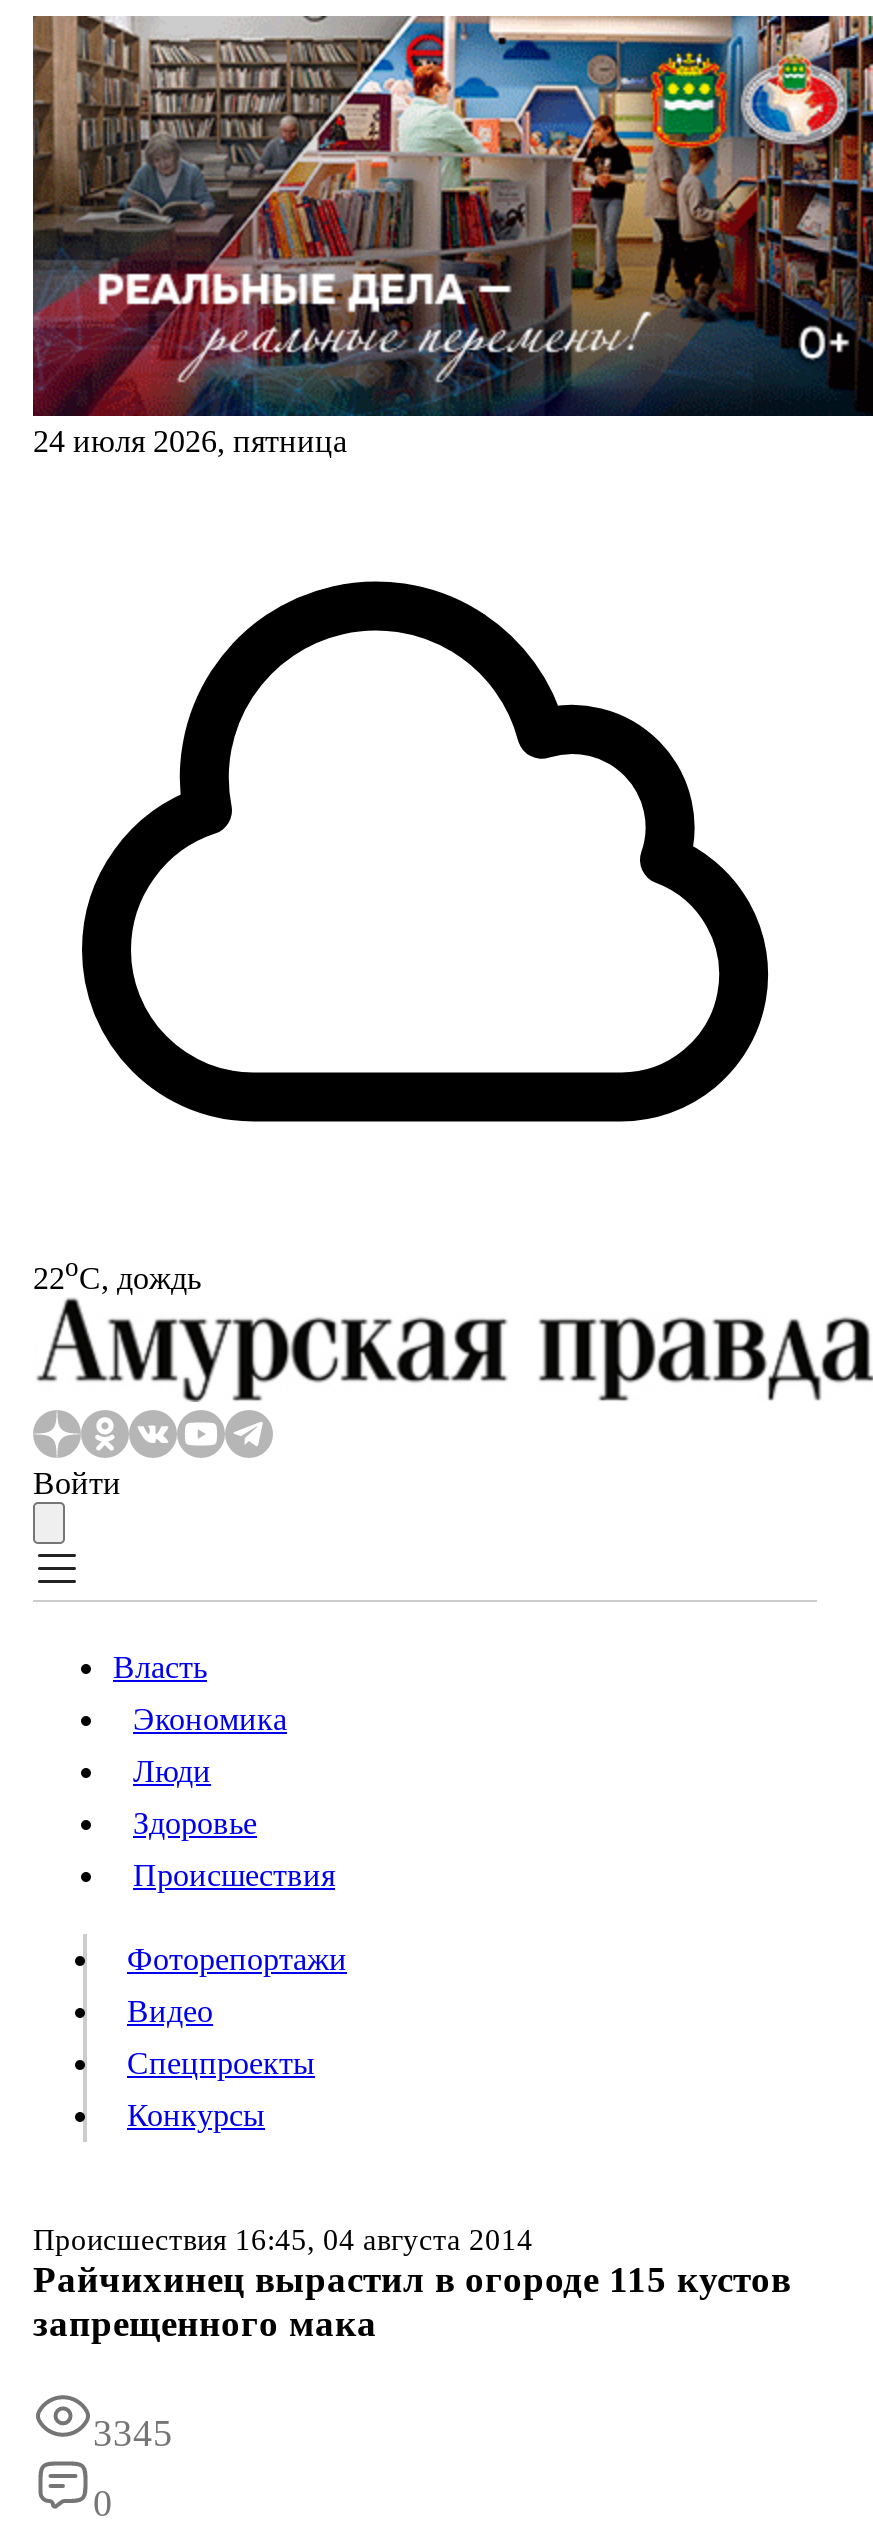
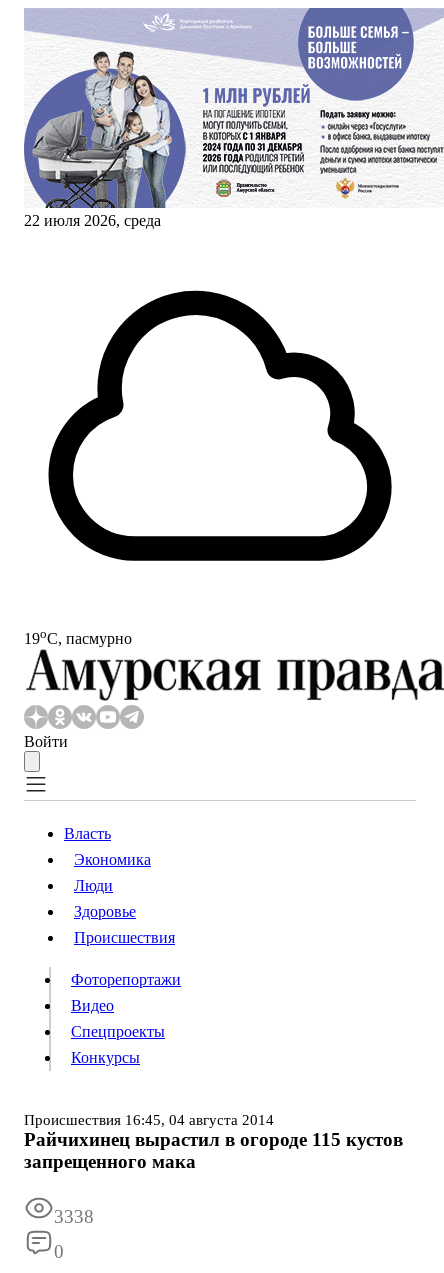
[31,14,867,458] [image] | 24 июля 2026, пятница -> [24,7,441,229] [image] | 22 июля 2026, среда
[33,1252,201,1295] 22oС, дождь -> [24,626,132,647] 19oС, пасмурно
[93,2413,173,2455] 3345 -> [54,1206,94,1227] 3338

